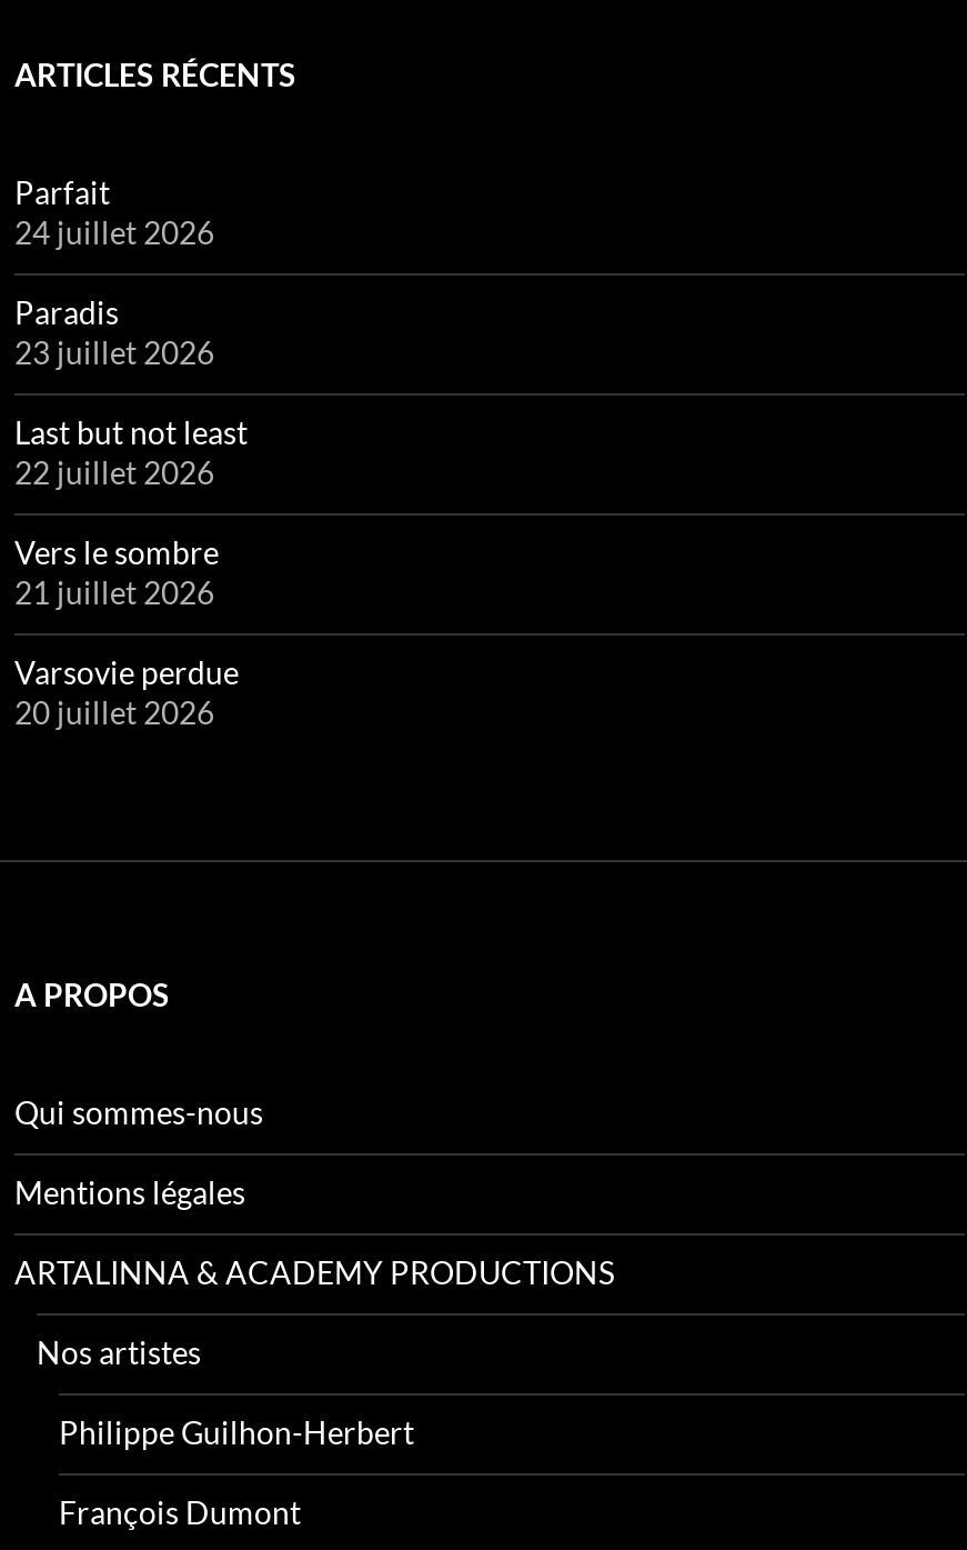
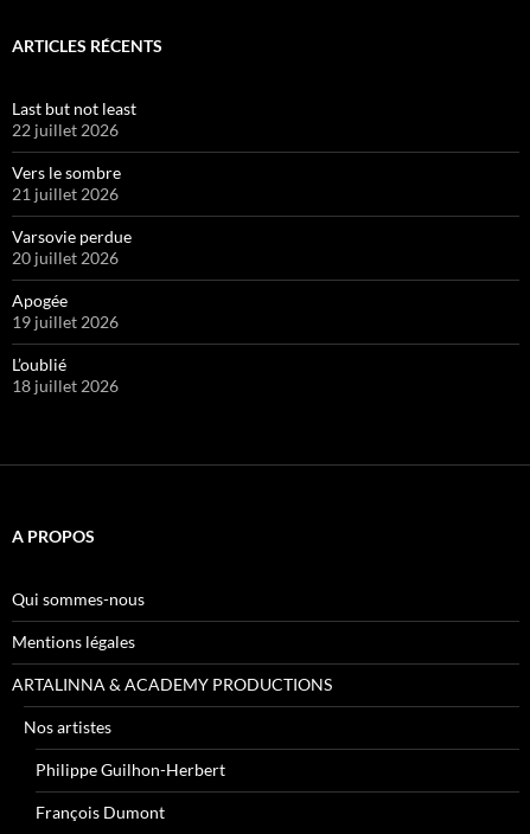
[14,172,214,370] Parfait | 24 juillet 2026 | Paradis | 23 juillet 2026 -> none
moved [14,412,248,730] -> [12,98,136,268]: Last but not least | 22 juillet 2026 | Vers le sombre | 21 juillet 2026 | Varsovie perdue | 20 juillet 2026
none -> [12,290,119,396] Apogée | 19 juillet 2026 | L’oublié | 18 juillet 2026

